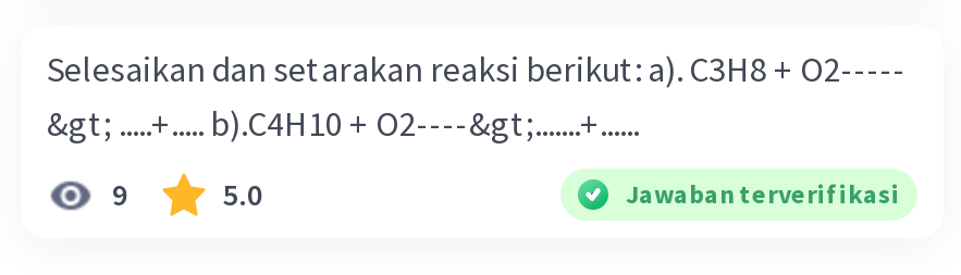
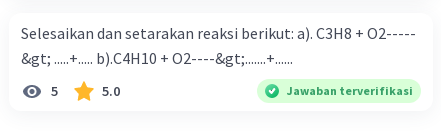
[112,175,127,215] 9 -> [51,82,58,100] 5

